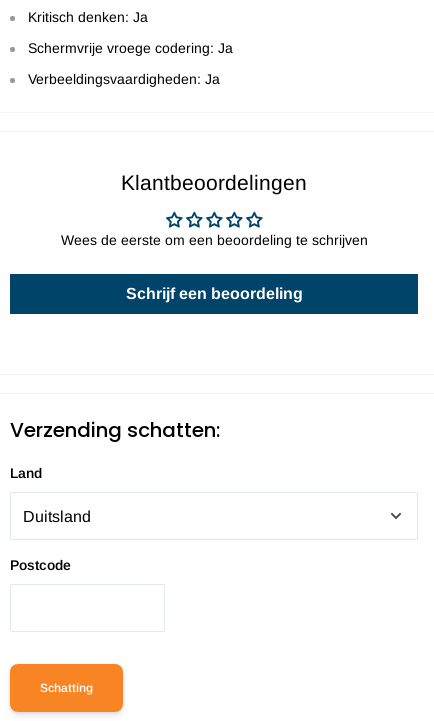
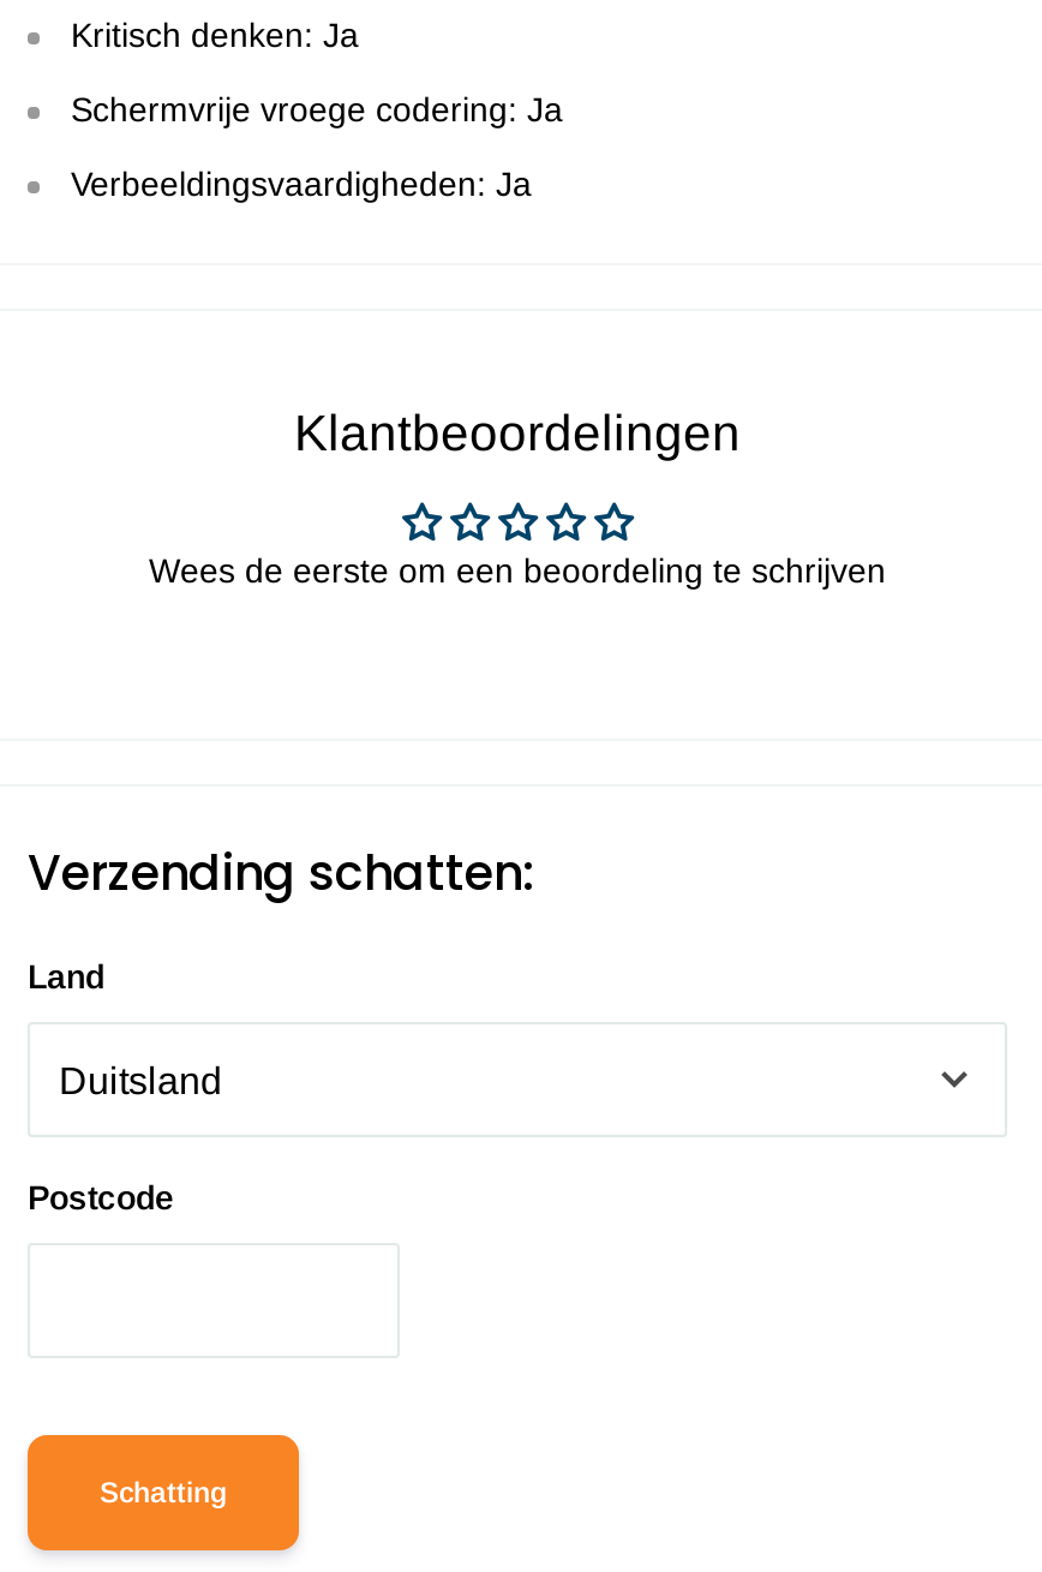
[125,285,302,302] Schrijf een beoordeling -> none

